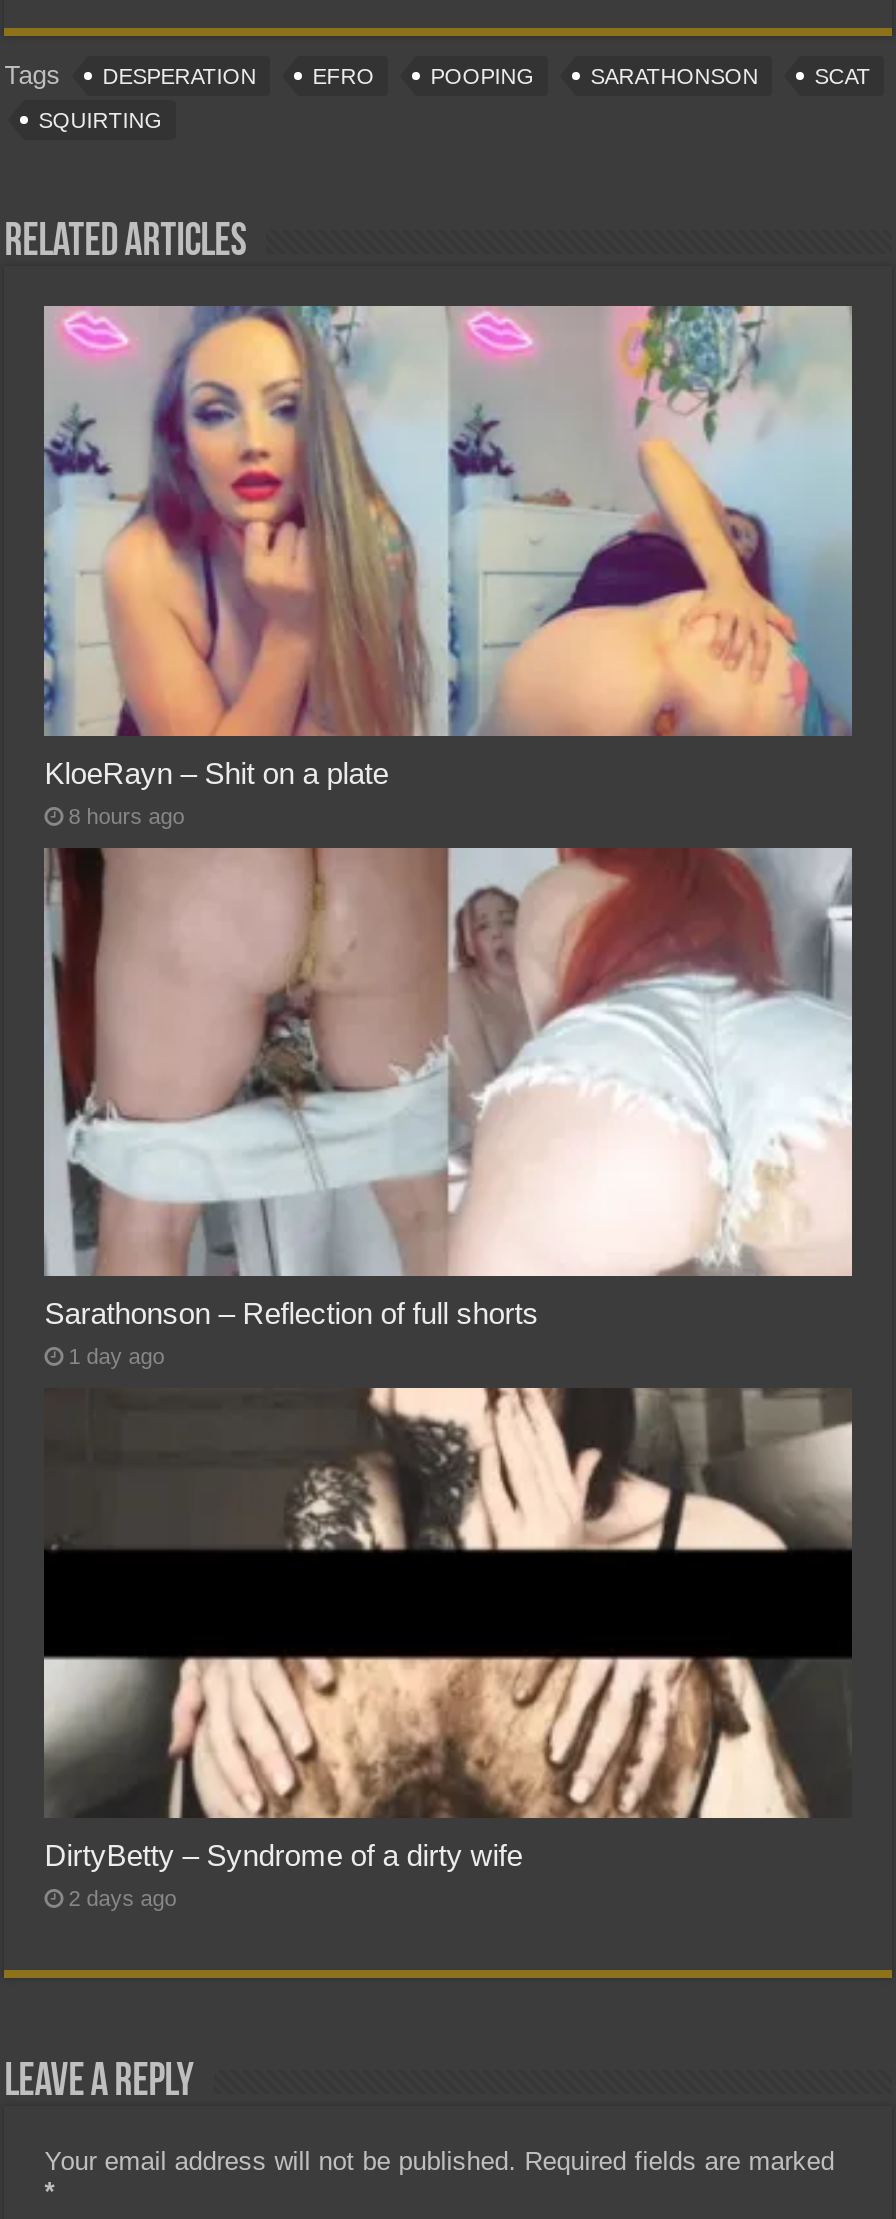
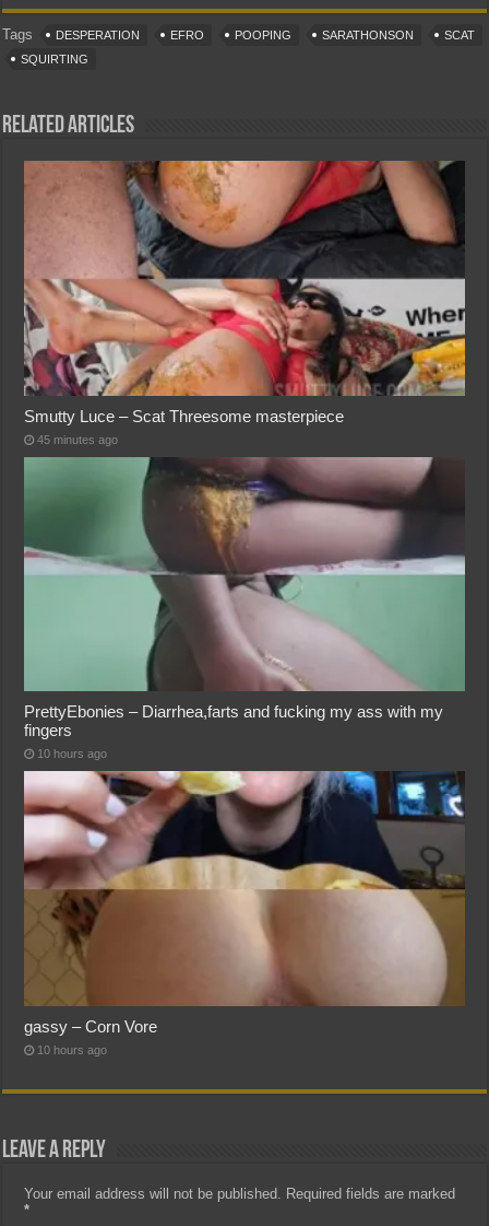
[44,304,854,827] [image] | KloeRayn – Shit on a plate | 8 hours ago -> [24,160,466,446] [image] | Smutty Luce – Scat Threesome masterpiece | 45 minutes ago
[42,846,854,1369] [image] | Sarathonson – Reflection of full shorts | 1 day ago -> [24,456,465,761] [image] | PrettyEbonies – Diarrhea,farts and fucking my ass with my | fingers | 10 hours ago
[42,1388,854,1910] [image] | DirtyBetty – Syndrome of a dirty wife | 2 days ago -> [23,770,465,1057] [image] | gassy – Corn Vore | 10 hours ago

